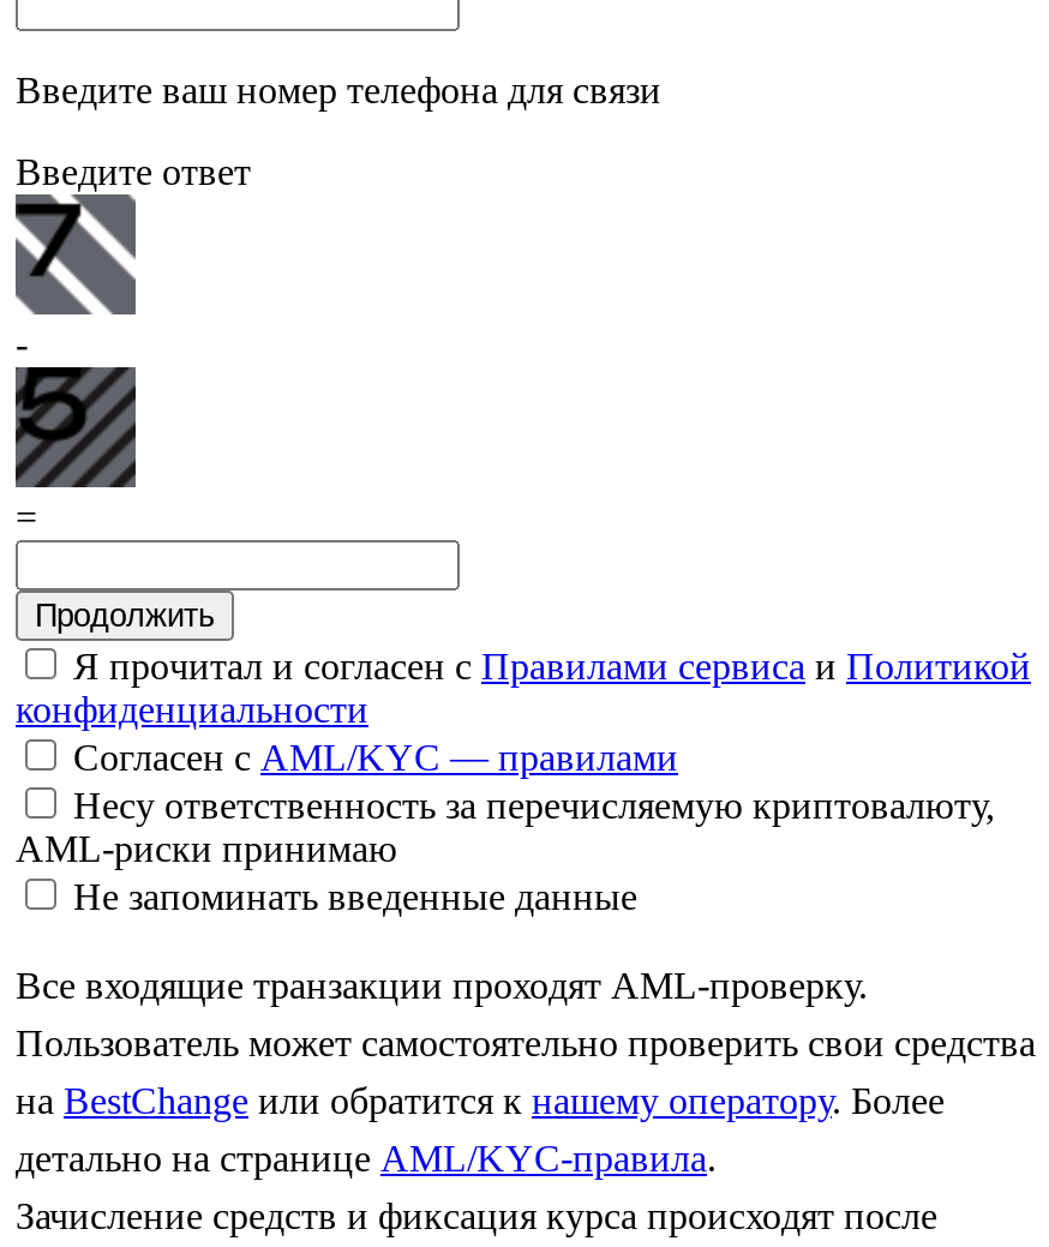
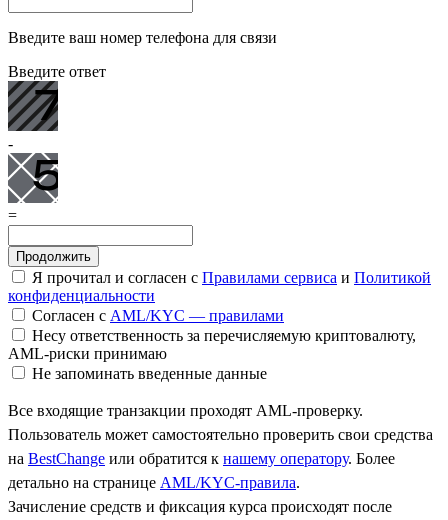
[16,197,138,314] [image] -> [7,82,59,132] [image]
[16,365,138,490] [image] -> [7,152,59,204] [image]

